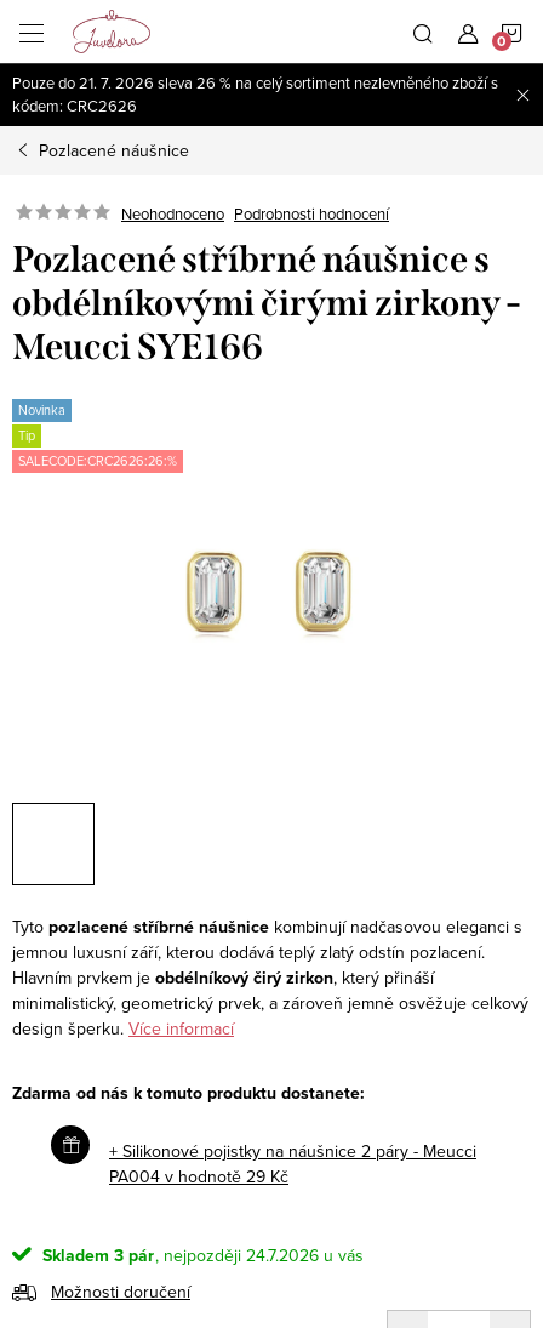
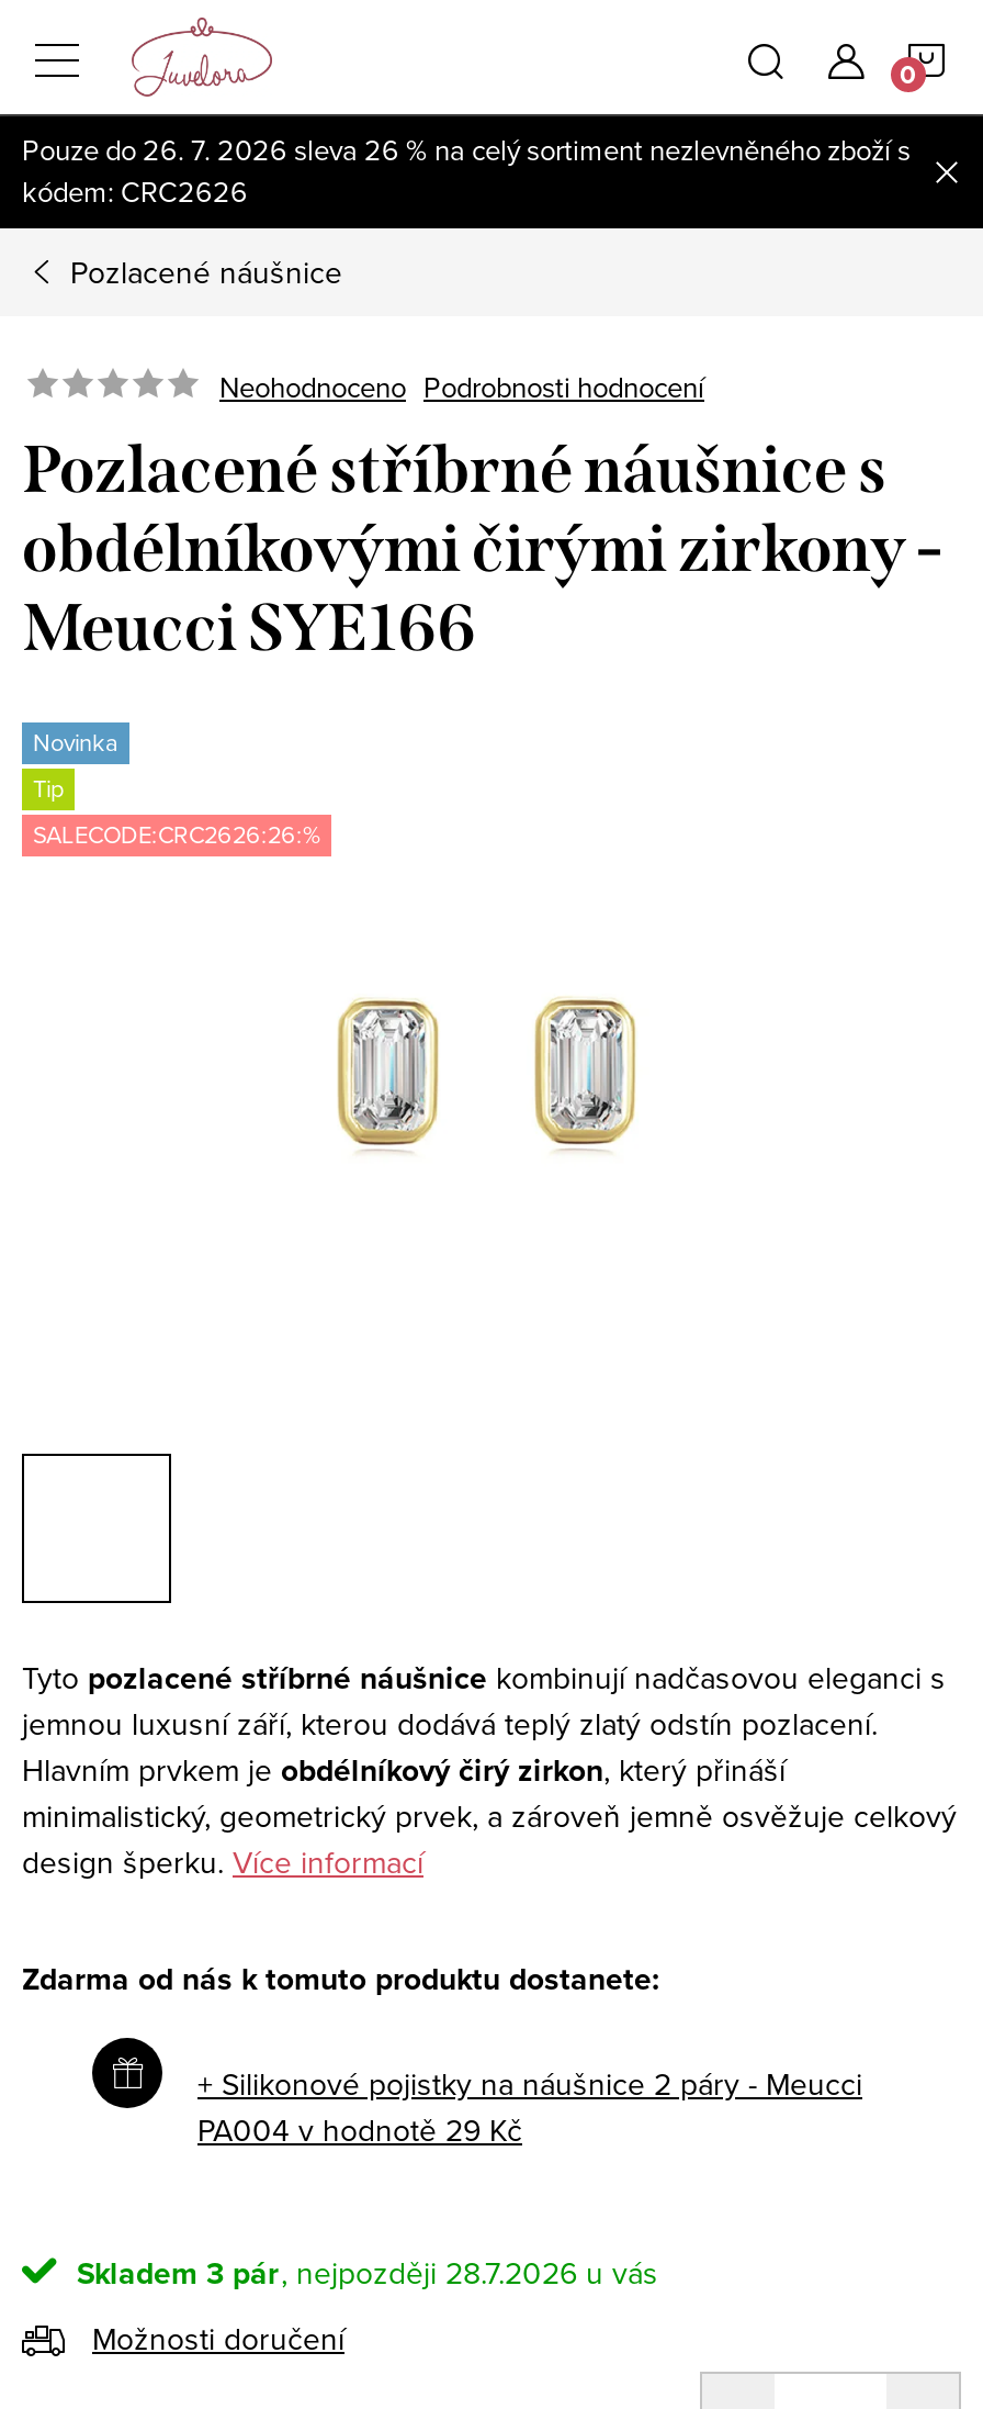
[12,72,498,94] Pouze do 21. 7. 2026 sleva 26 % na celý sortiment nezlevněného zboží s -> [22,130,911,170] Pouze do 26. 7. 2026 sleva 26 % na celý sortiment nezlevněného zboží s
[241,1243,324,1267] 24.7.2026 -> [437,2250,586,2294] 28.7.2026

